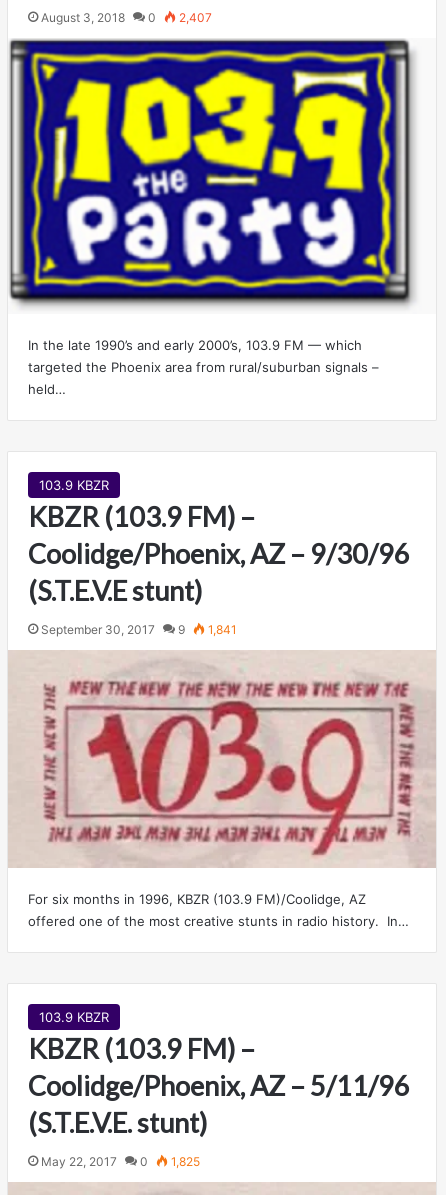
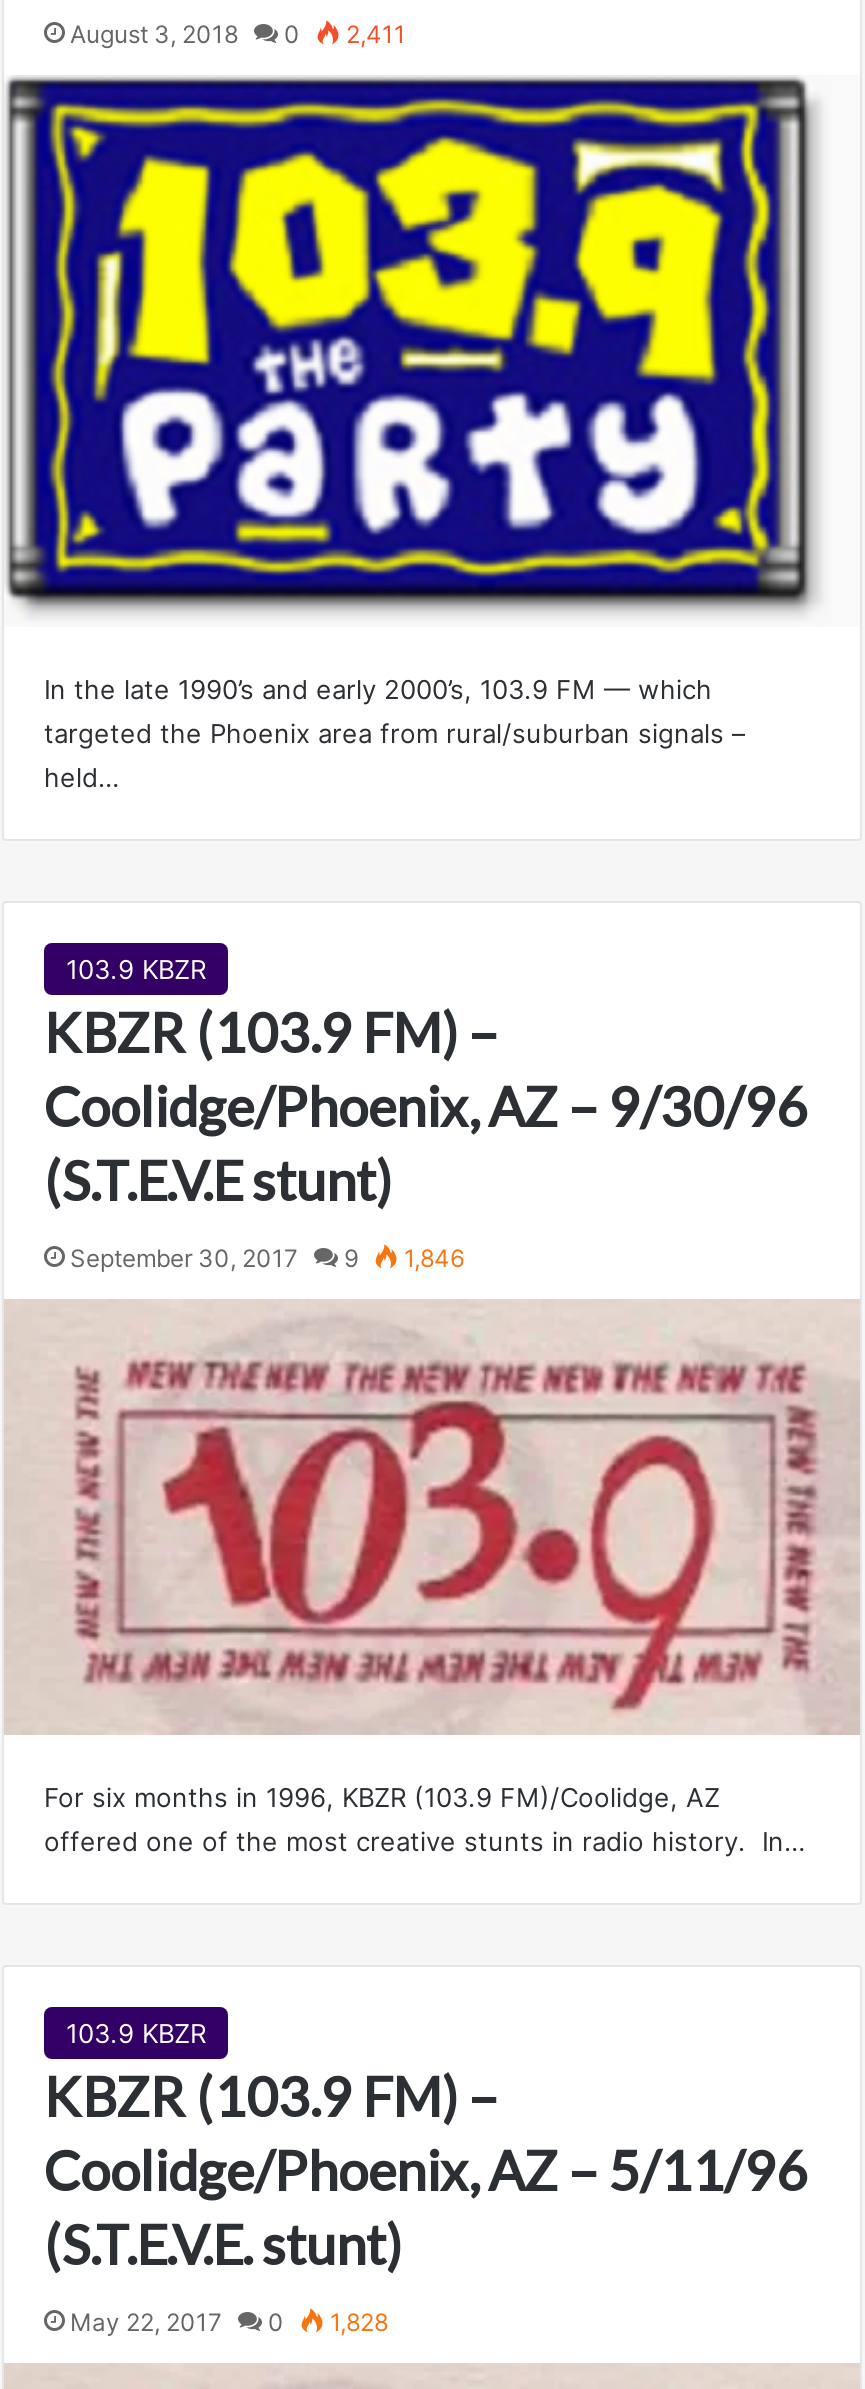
[41,9,212,24] August 3, 2018 0 2,407 -> [70,18,406,48] August 3, 2018 0 2,411
[41,622,237,637] September 30, 2017 9 1,841 -> [70,1243,464,1273] September 30, 2017 9 1,846
[41,1154,200,1169] May 22, 2017 0 1,825 -> [70,2307,388,2337] May 22, 2017 0 1,828

